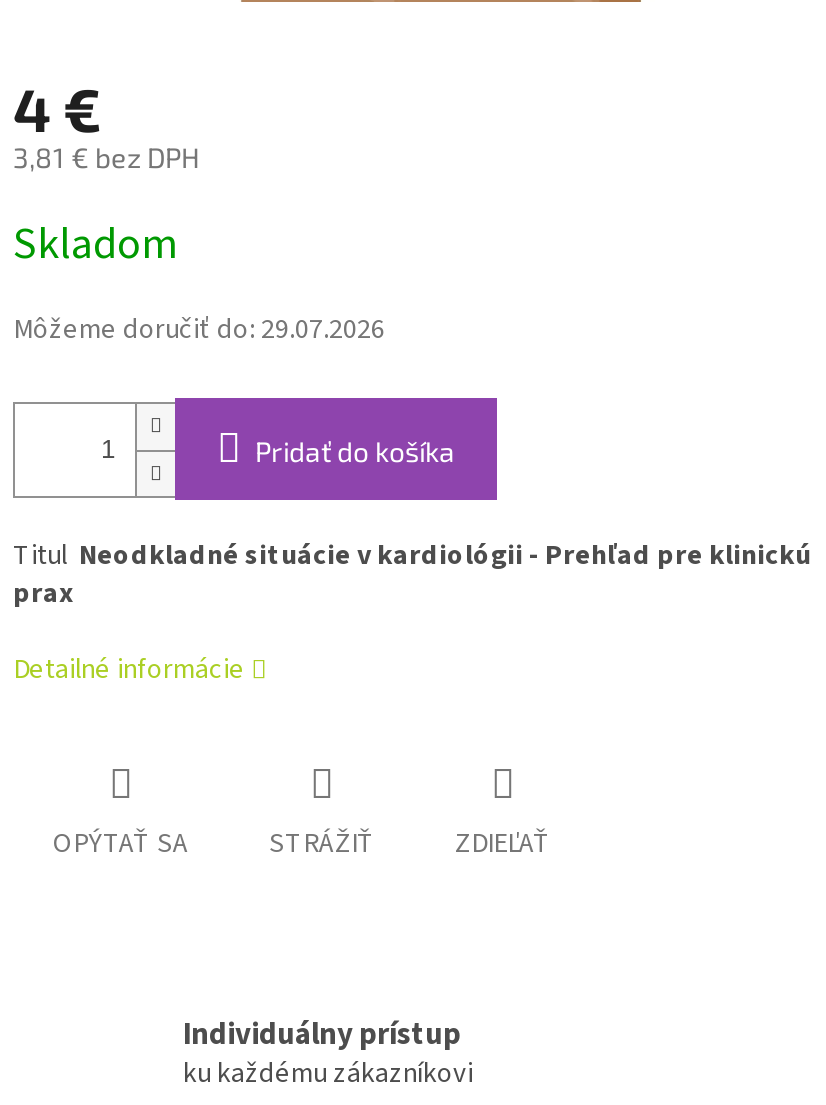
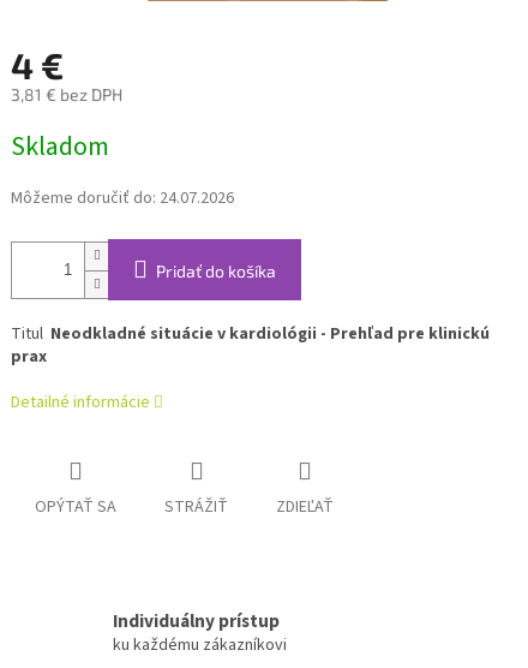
[13,311,385,351] Môžeme doručiť do: 29.07.2026 -> [11,187,234,211] Môžeme doručiť do: 24.07.2026

